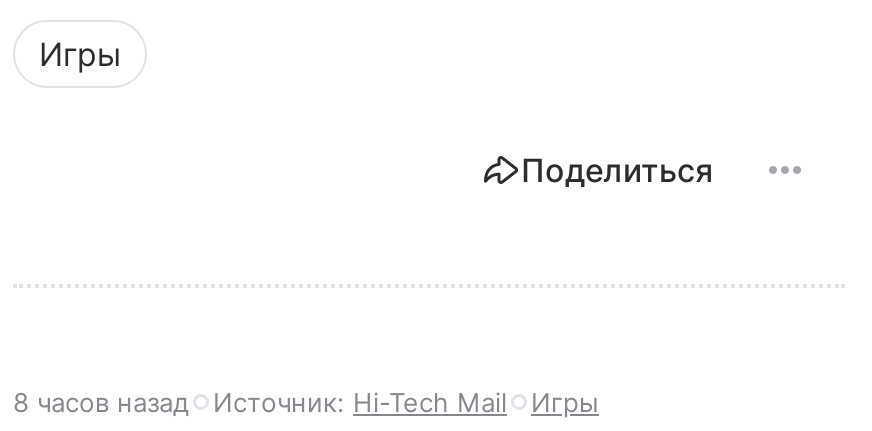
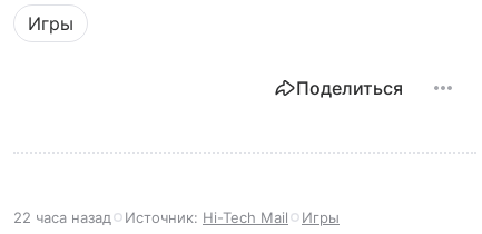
[13,387,599,419] 8 часов назад Источник: Hi-Tech Mail Игры -> [13,208,340,226] 22 часа назад Источник: Hi-Tech Mail Игры

